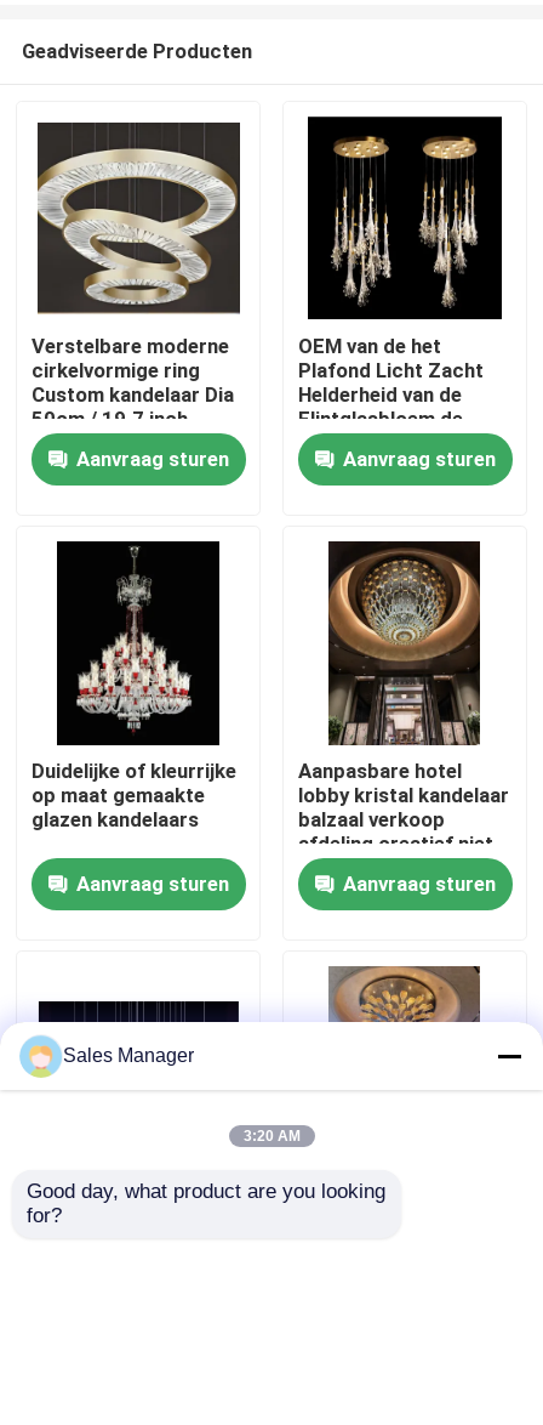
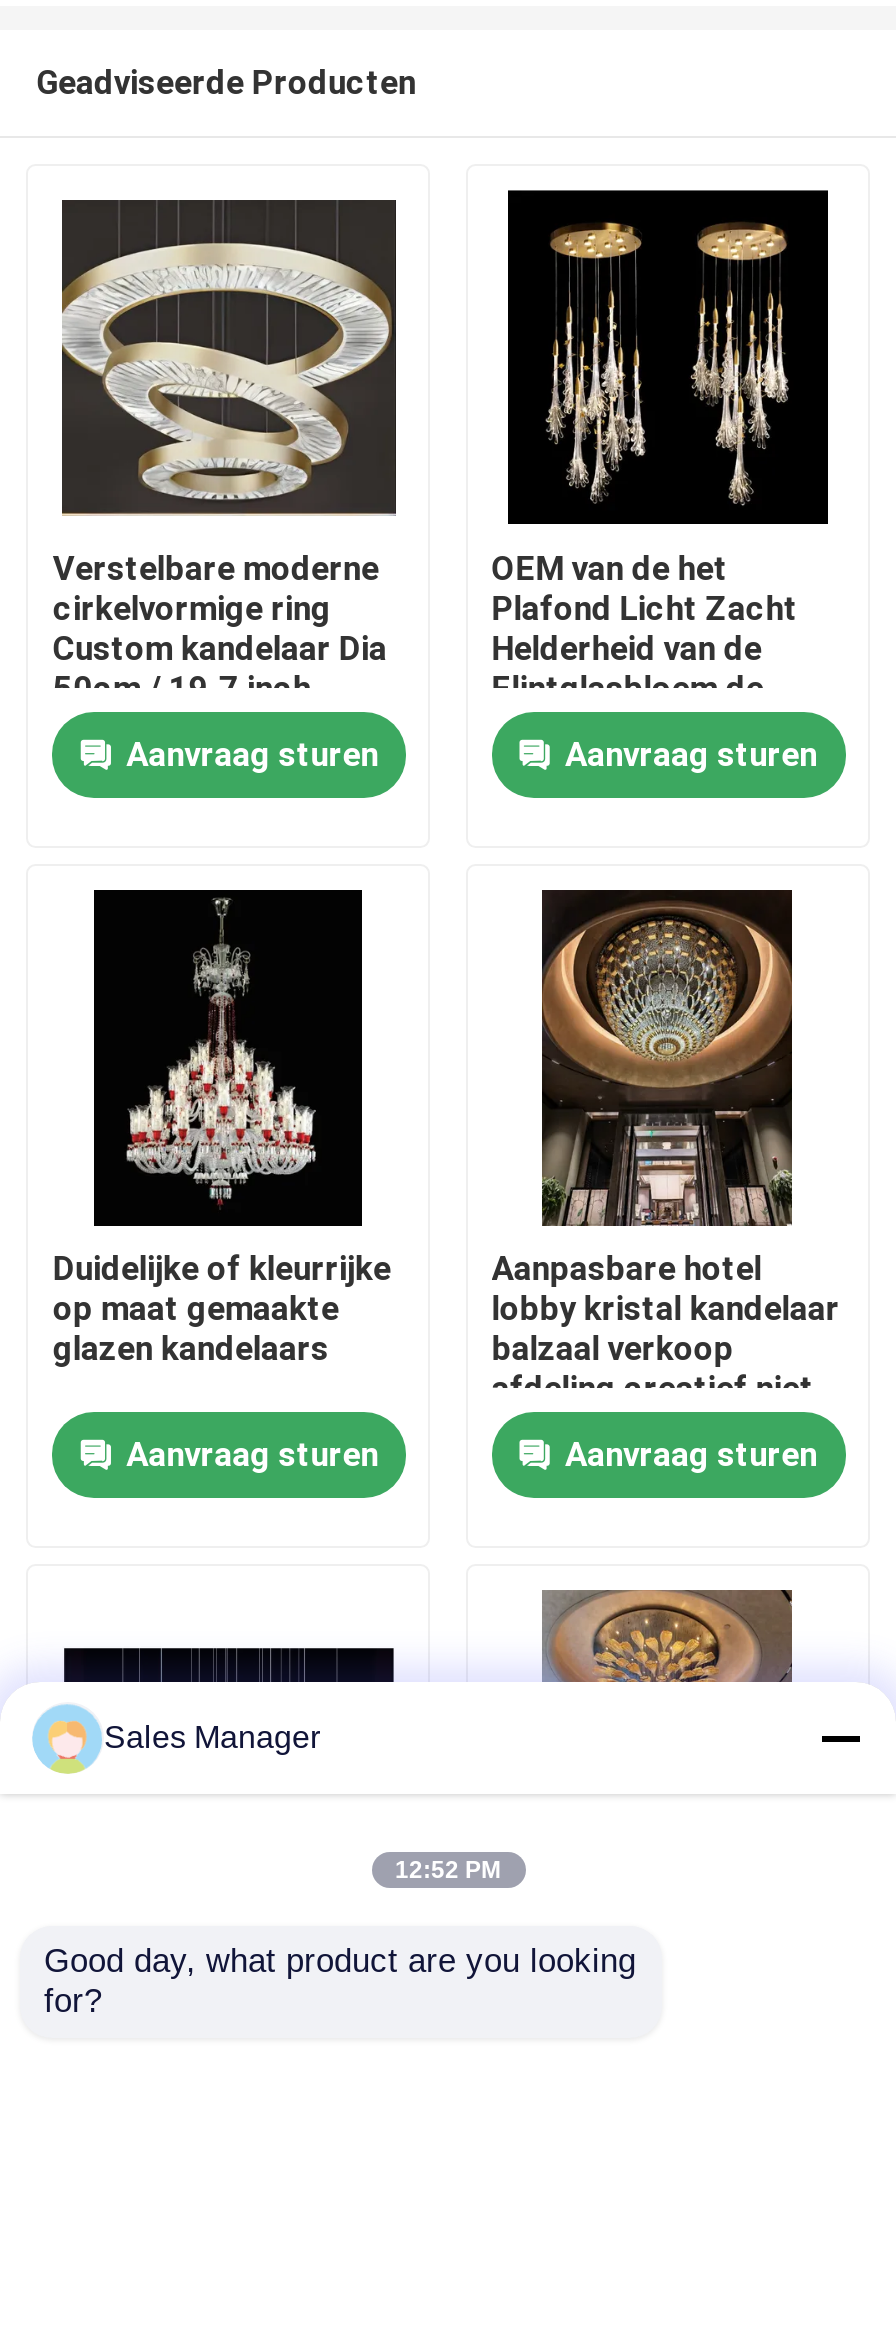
[243,1128,300,1145] 3:20 AM -> [395,1856,501,1884] 12:52 PM

